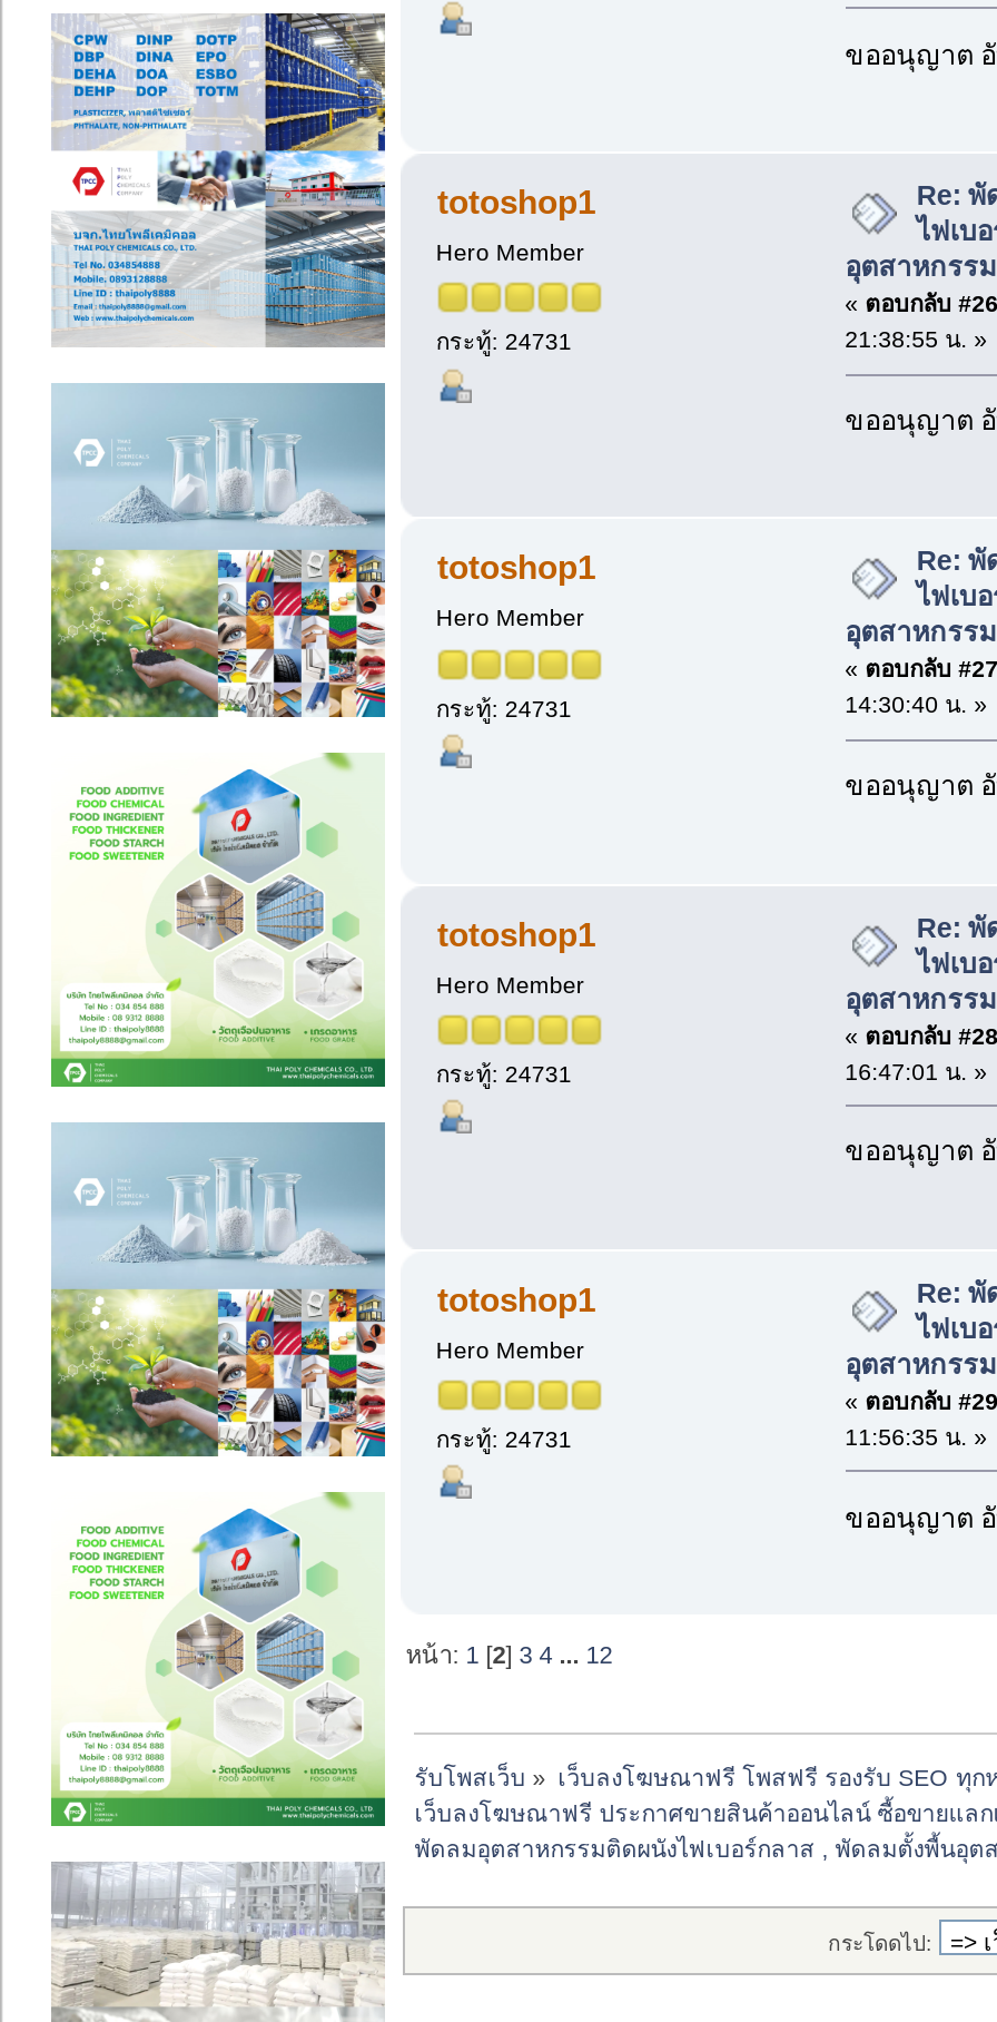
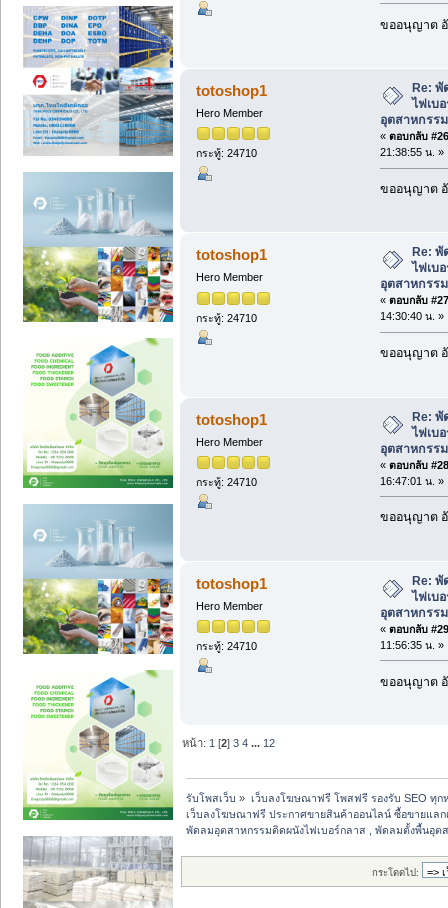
[436,328,572,355] กระทู้: 24731 -> [196,147,257,159] กระทู้: 24710
[436,694,572,721] กระทู้: 24731 -> [196,312,257,324] กระทู้: 24710
[436,1060,572,1086] กระทู้: 24731 -> [196,476,257,488] กระทู้: 24710
[436,1425,572,1452] กระทู้: 24731 -> [196,640,257,652] กระทู้: 24710

